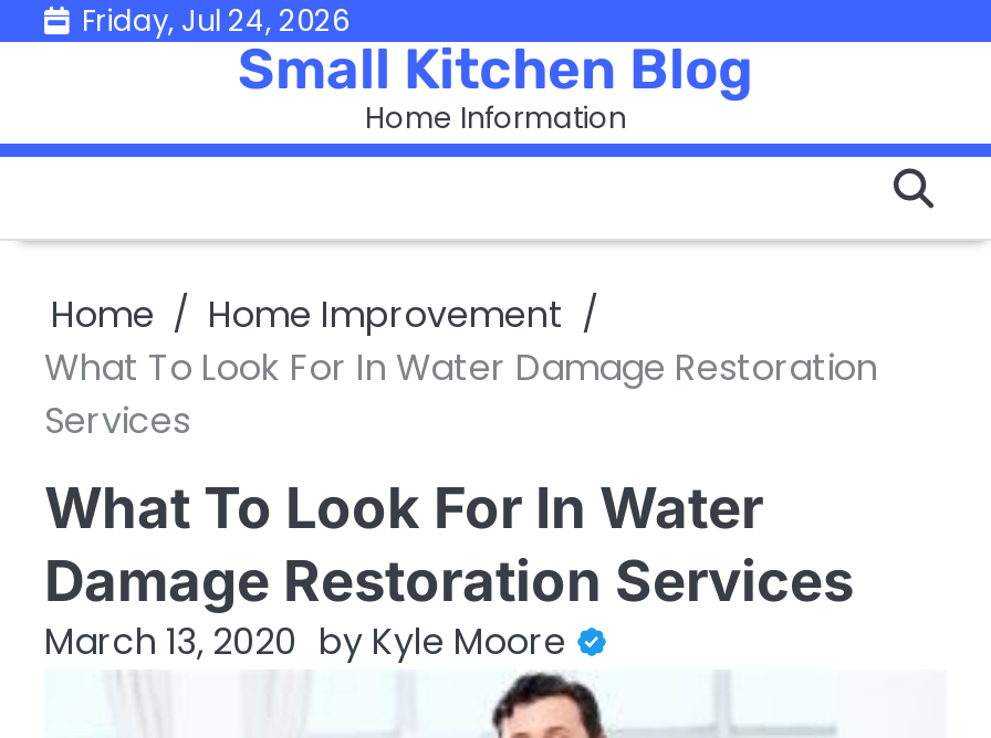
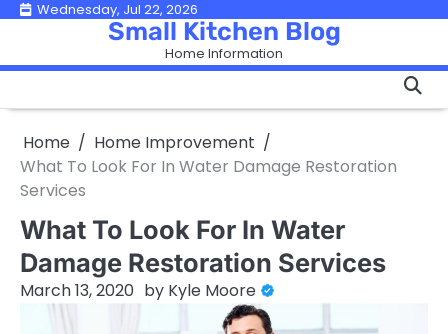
[82,0,350,42] Friday, Jul 24, 2026 -> [37,0,198,19] Wednesday, Jul 22, 2026

